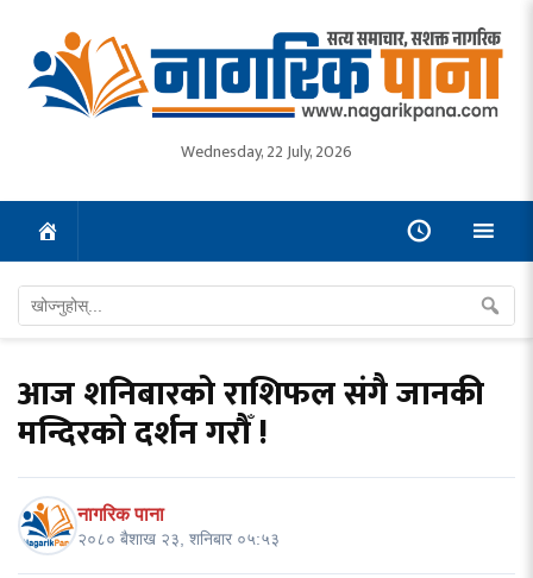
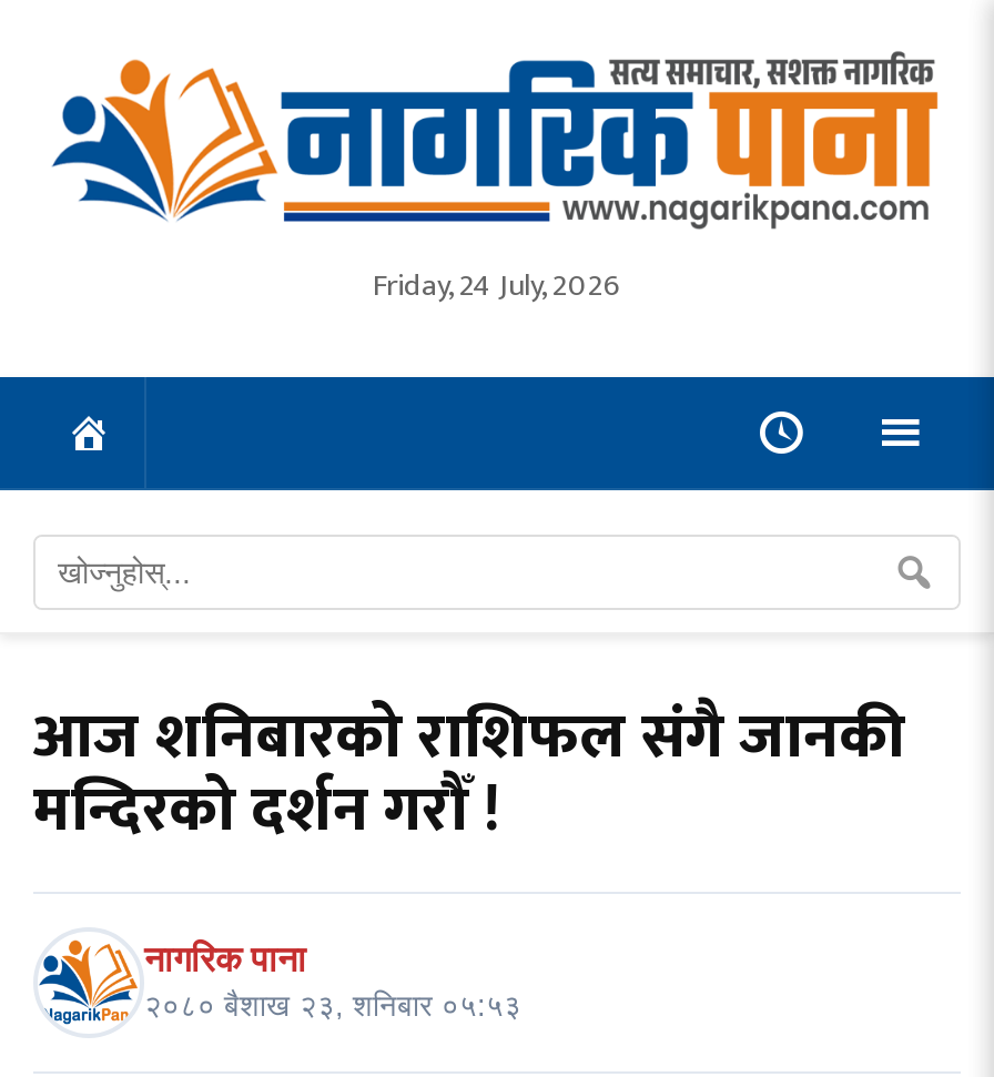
[181,138,352,166] Wednesday, 22 July, 2026 -> [373,258,621,309] Friday, 24 July, 2026

